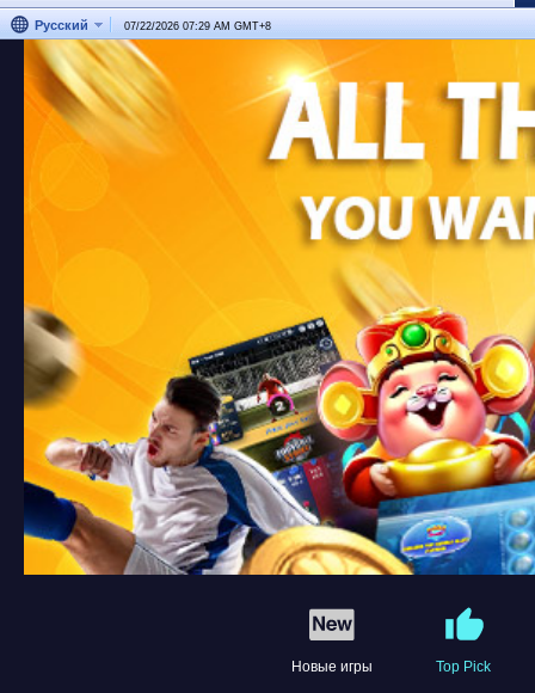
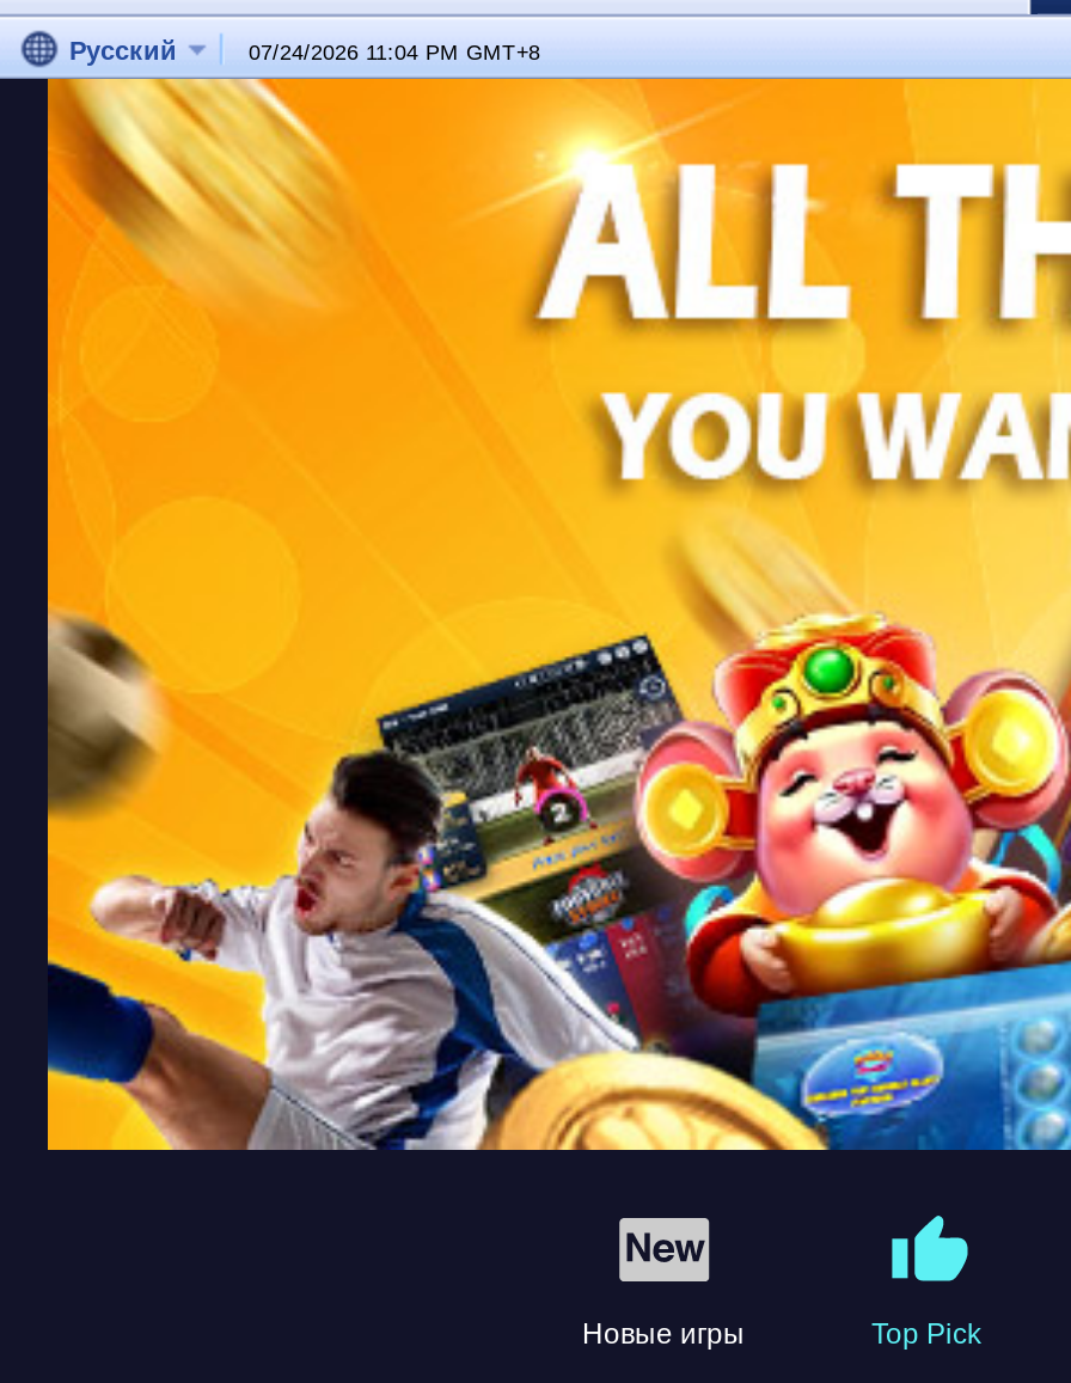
[124,20,271,32] 07/22/2026 07:29 AM GMT+8 -> [249,41,540,65] 07/24/2026 11:04 PM GMT+8

